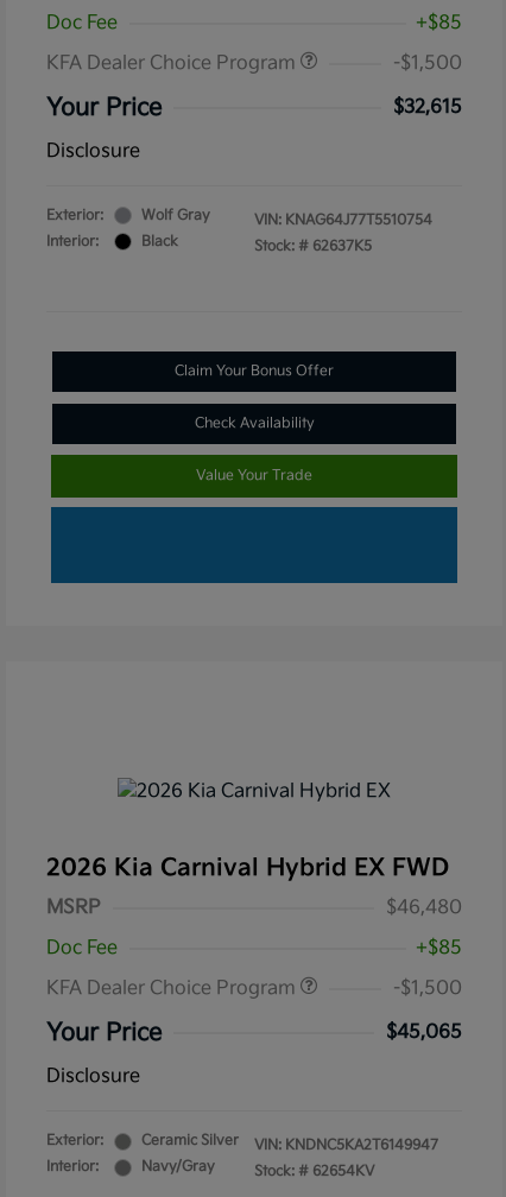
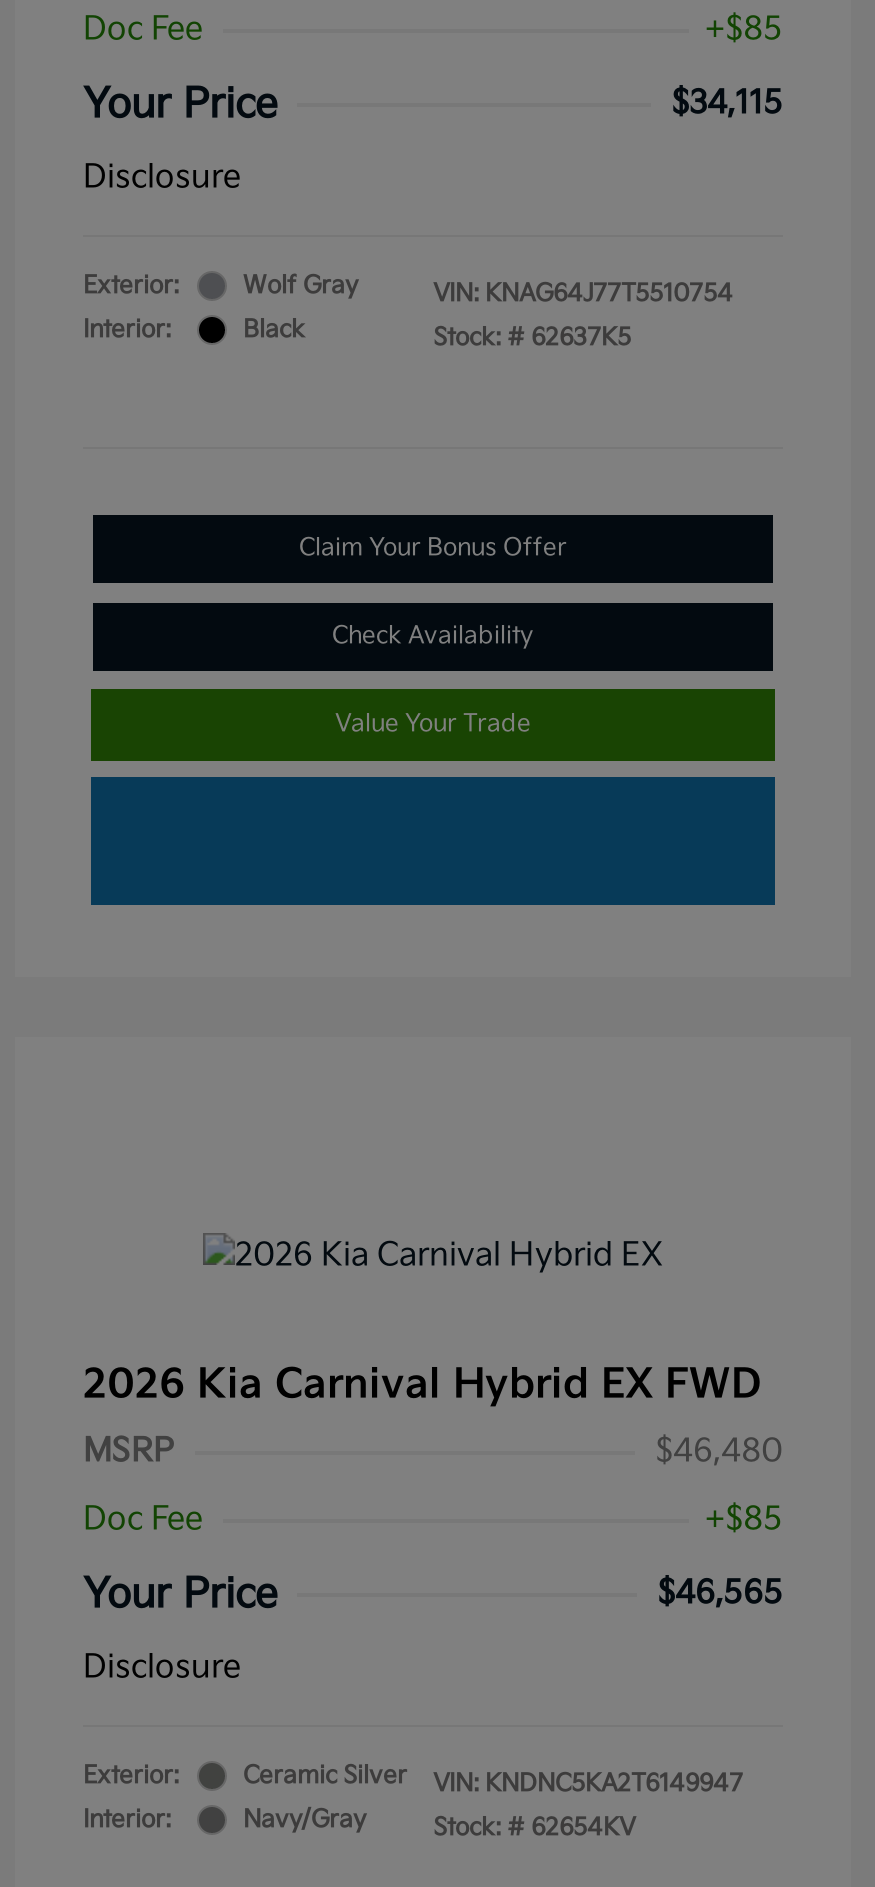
[46,52,462,75] KFA Dealer Choice Program | -$1,500 -> none
[393,96,462,119] $32,615 -> [671,85,783,123] $34,115
[46,977,462,1000] KFA Dealer Choice Program | -$1,500 -> none
[386,1021,462,1044] $45,065 -> [657,1575,783,1613] $46,565

